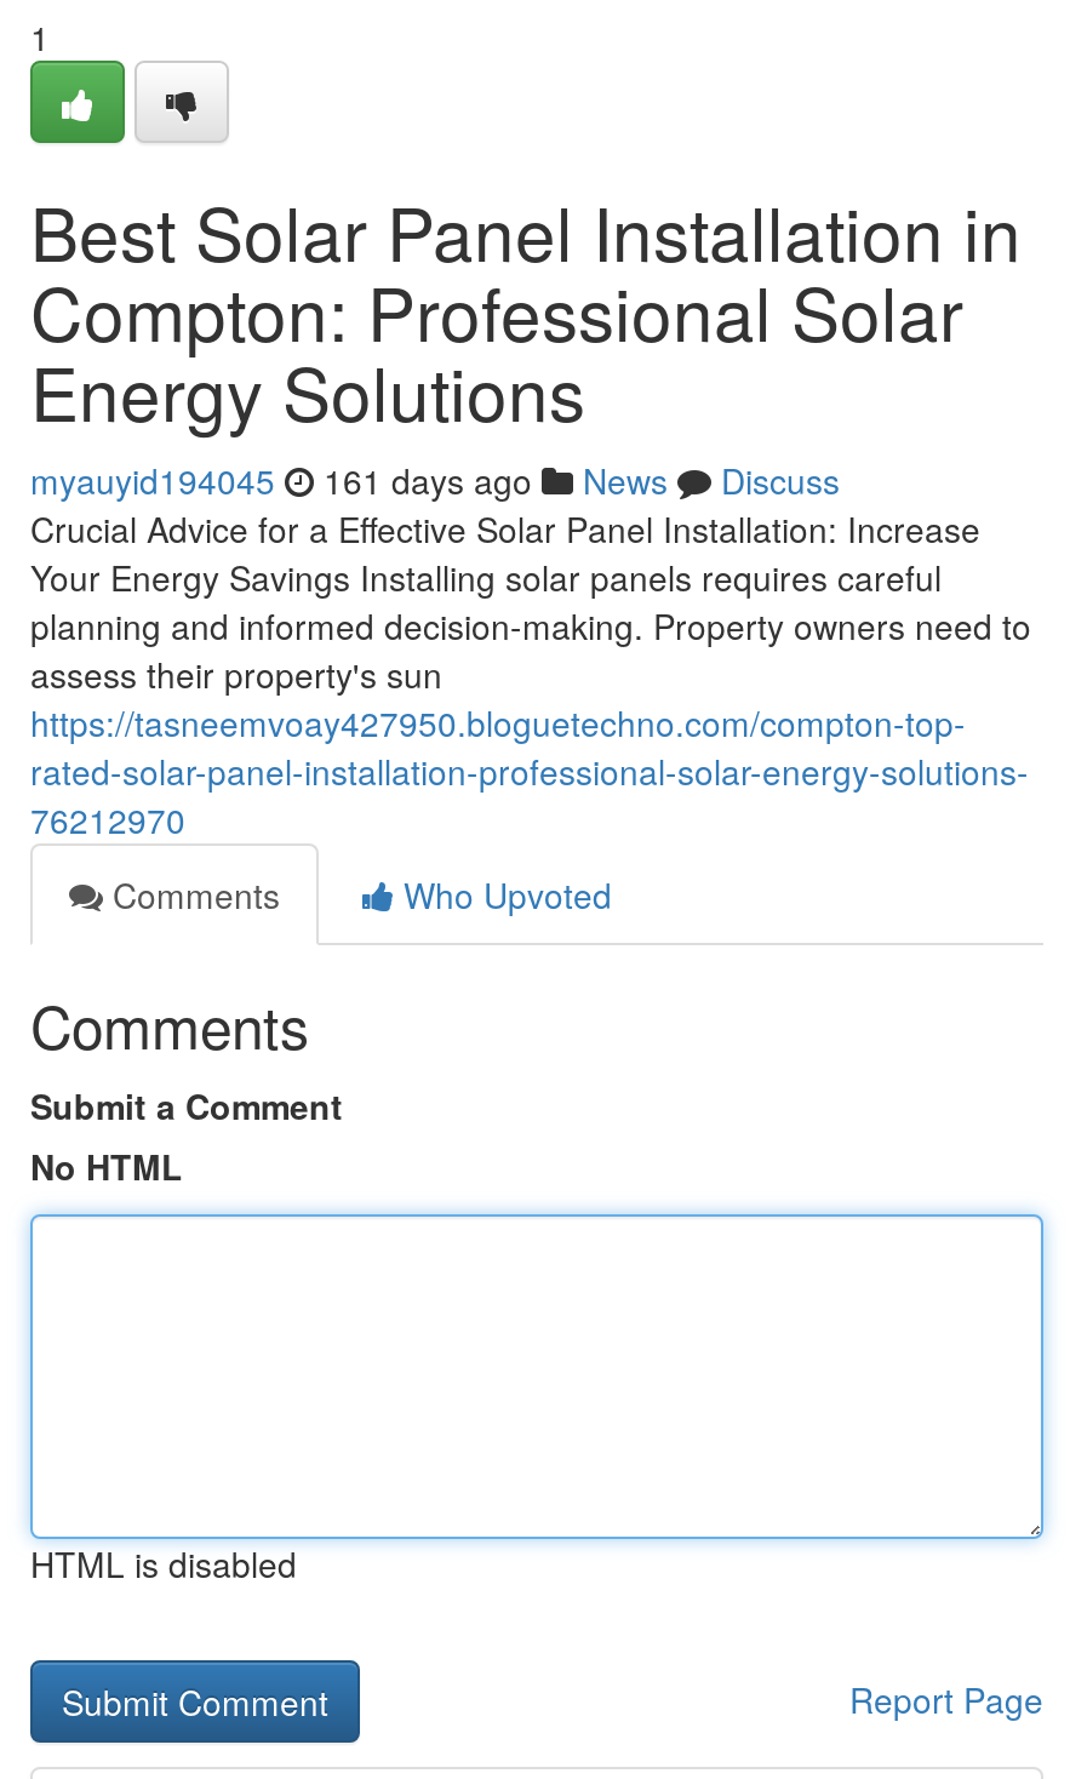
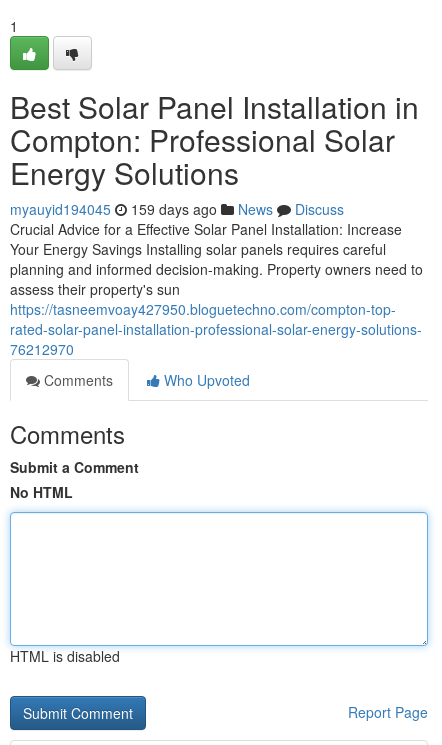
[30,456,840,504] myauyid194045 161 days ago News Discuss -> [10,199,344,219] myauyid194045 159 days ago News Discuss

